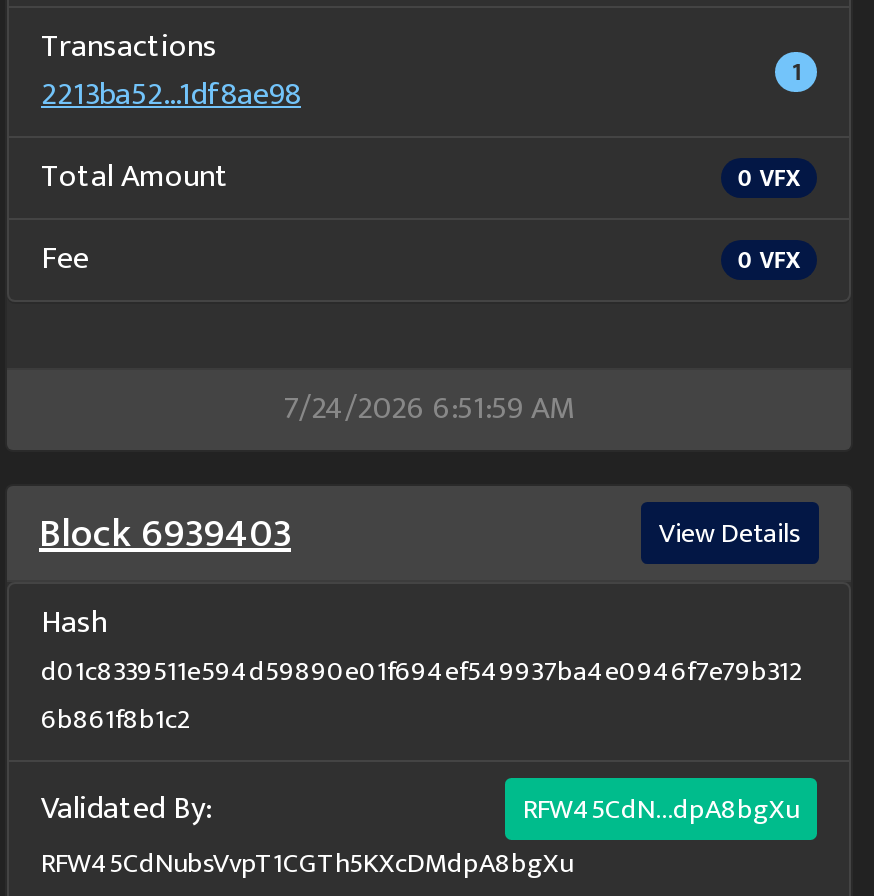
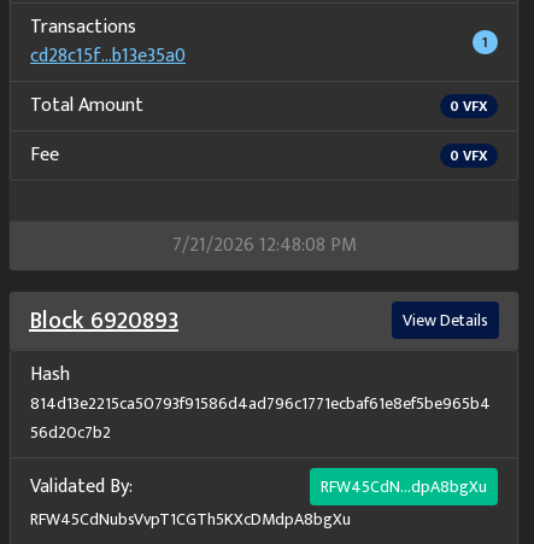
[41,68,301,122] 2213ba52...1df8ae98 -> [30,40,186,72] cd28c15f...b13e35a0
[283,382,575,436] 7/24/2026 6:51:59 AM -> [172,229,356,262] 7/21/2026 12:48:08 PM
[39,499,291,567] Block6939403 -> [29,300,178,341] Block6920893
[41,648,803,742] d01c8339511e594d59890e01f694ef549937ba4e0946f7e79b312 | 6b861f8b1c2 -> [30,390,491,446] 814d13e2215ca50793f91586d4ad796c1771ecbaf61e8ef5be965b4 | 56d20c7b2

